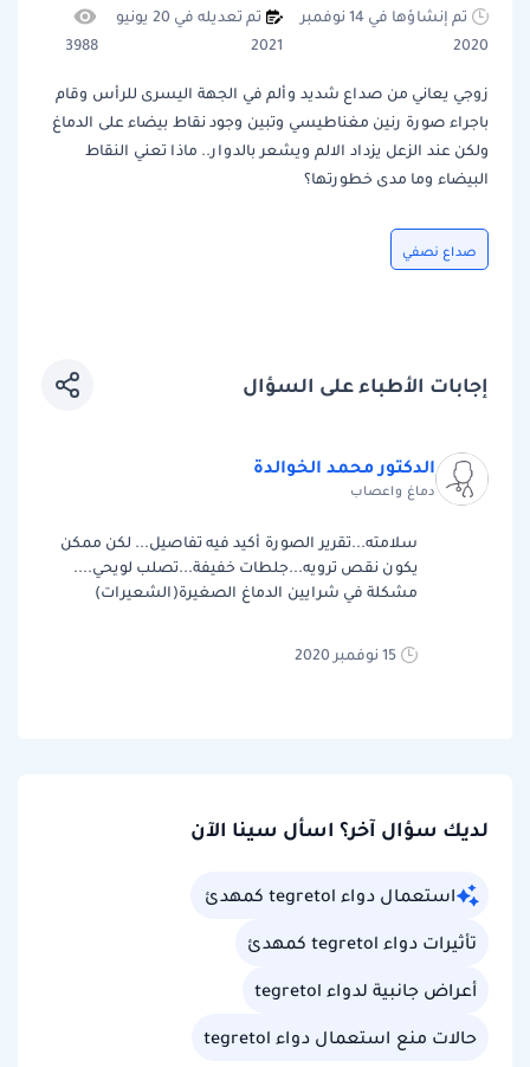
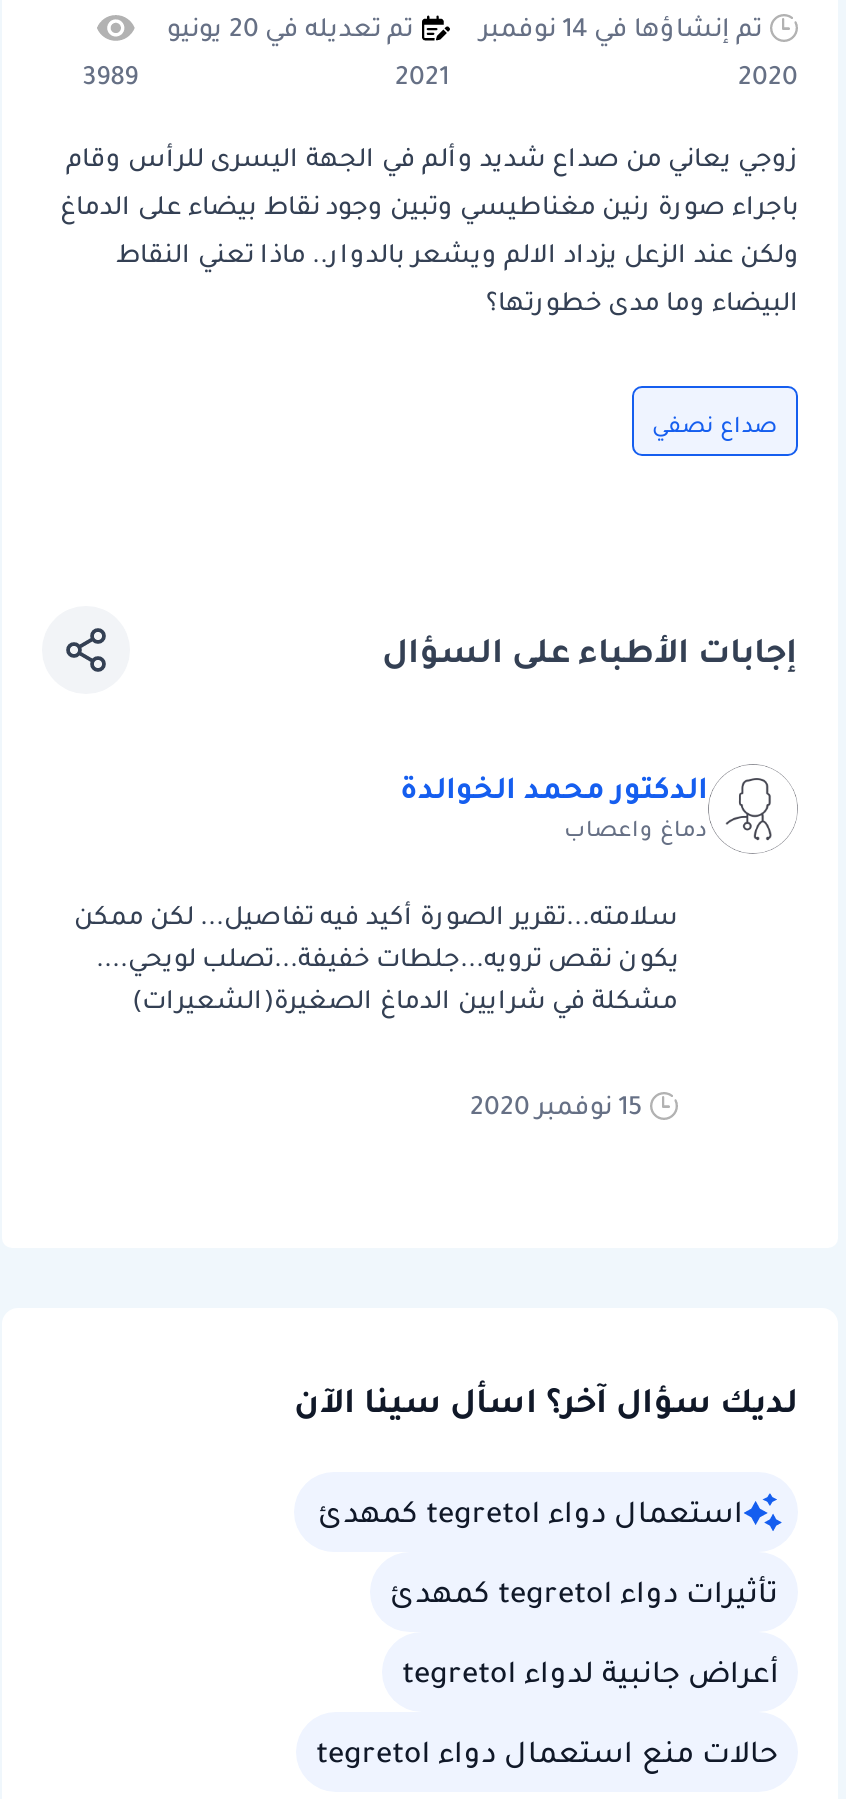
[65,33,98,56] 3988 -> [82,56,138,94] 3989

